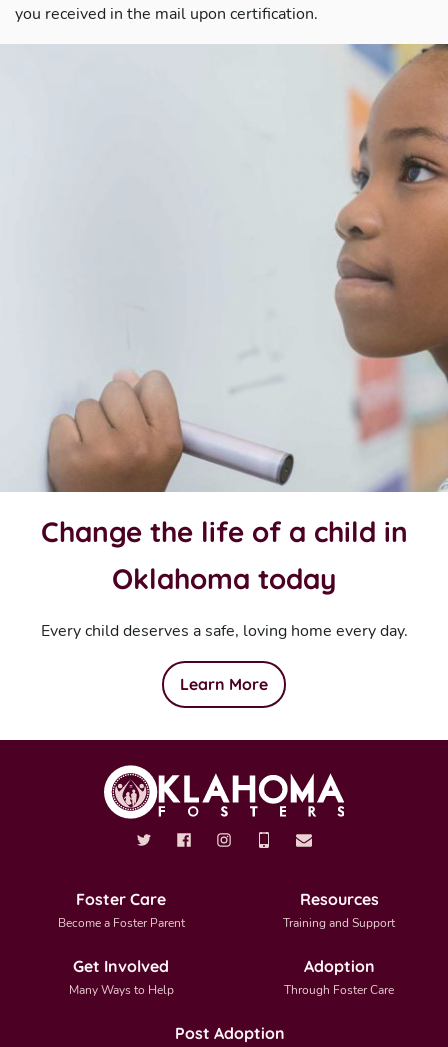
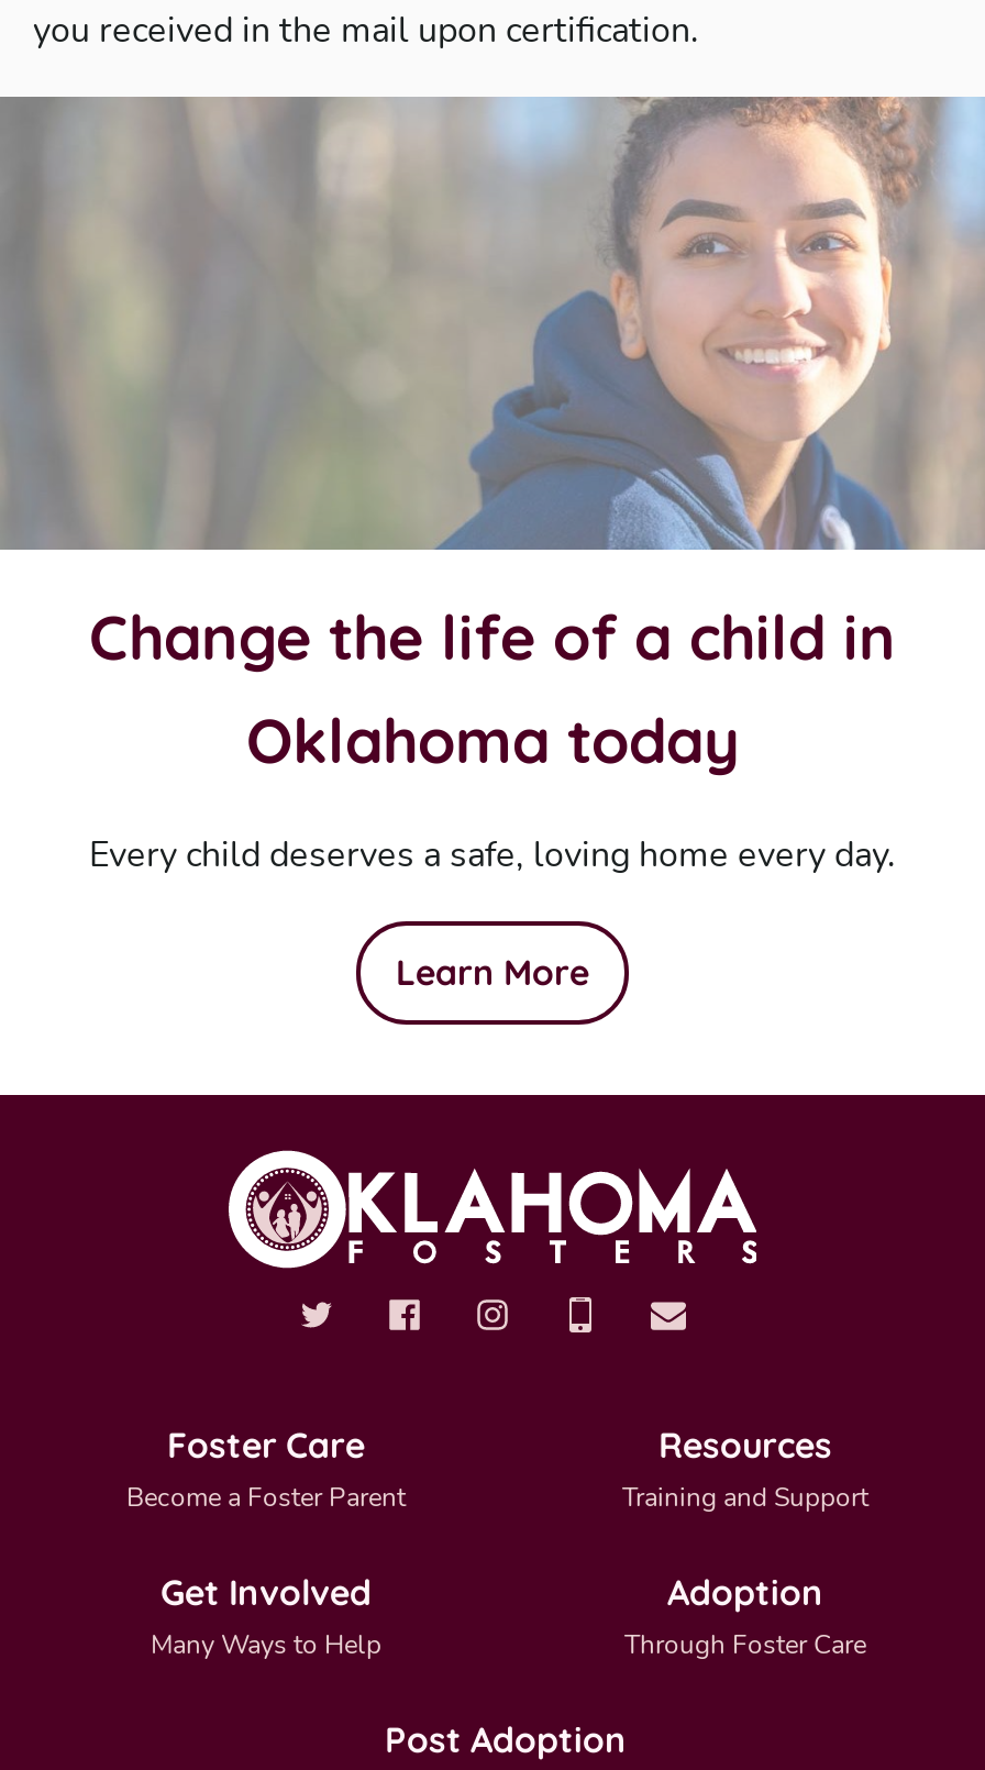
[3,43,445,492] [image] -> [7,97,978,550] [image]

